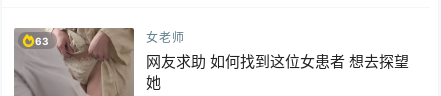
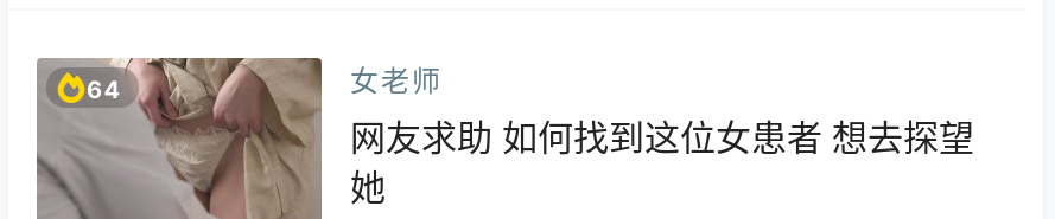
[35,34,50,46] 63 -> [87,73,121,102] 64

